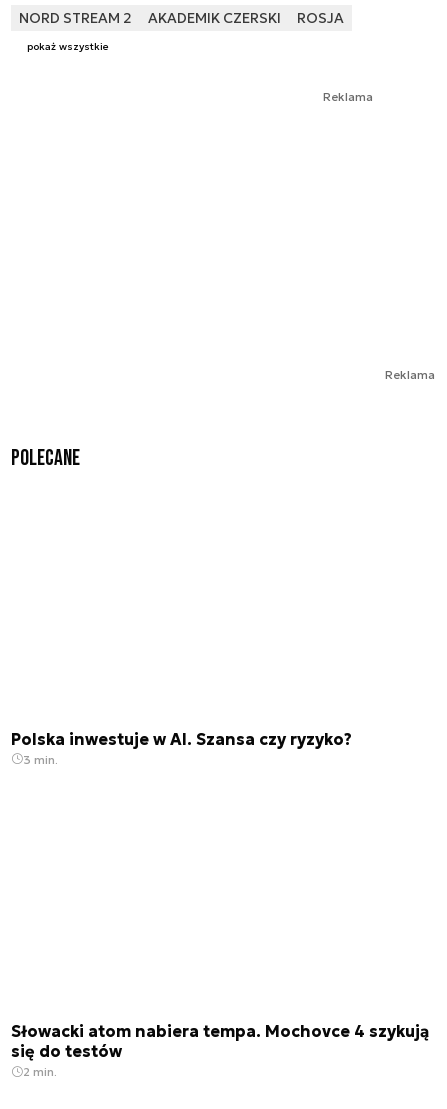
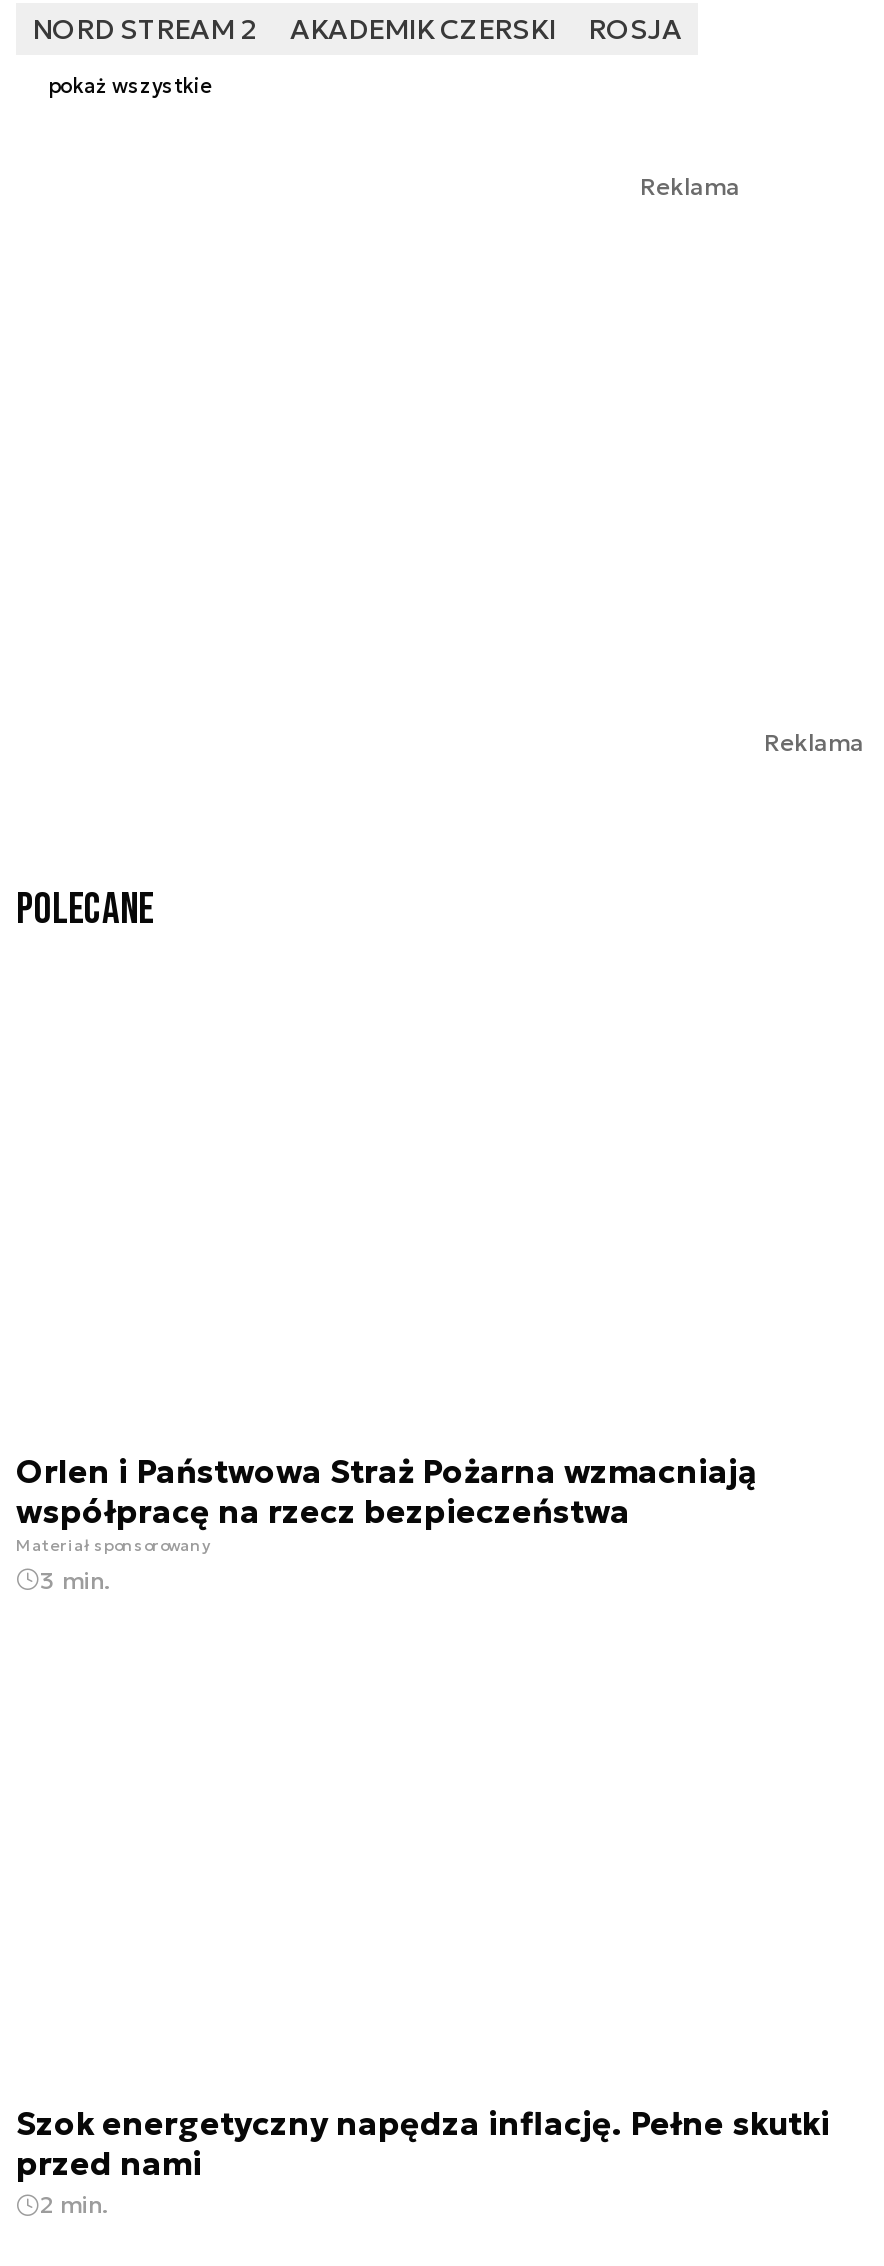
[11,729,352,749] Polska inwestuje w AI. Szansa czy ryzyko? -> [16,1451,756,1555] Orlen i Państwowa Straż Pożarna wzmacniają | współpracę na rzecz bezpieczeństwa | Materiał sponsorowany
[11,1021,429,1061] Słowacki atom nabiera tempa. Mochovce 4 szykują | się do testów -> [16,2104,830,2184] Szok energetyczny napędza inflację. Pełne skutki | przed nami

